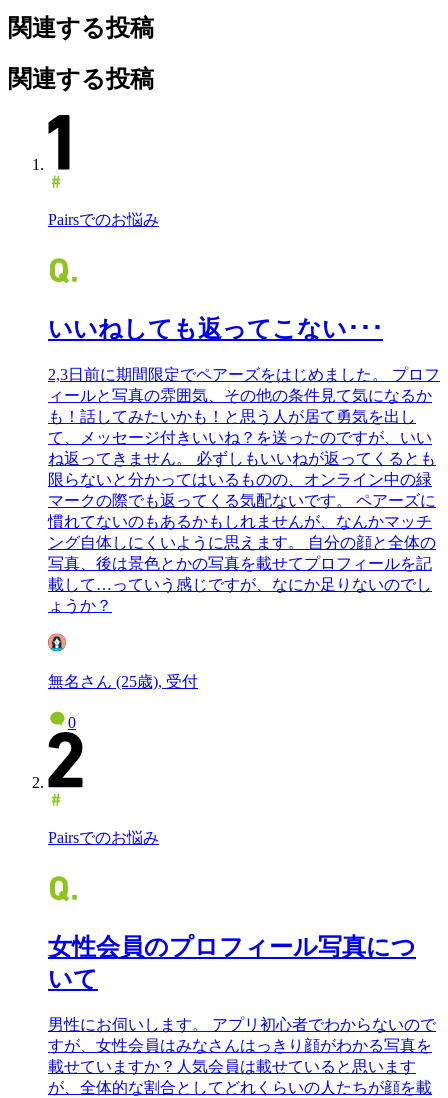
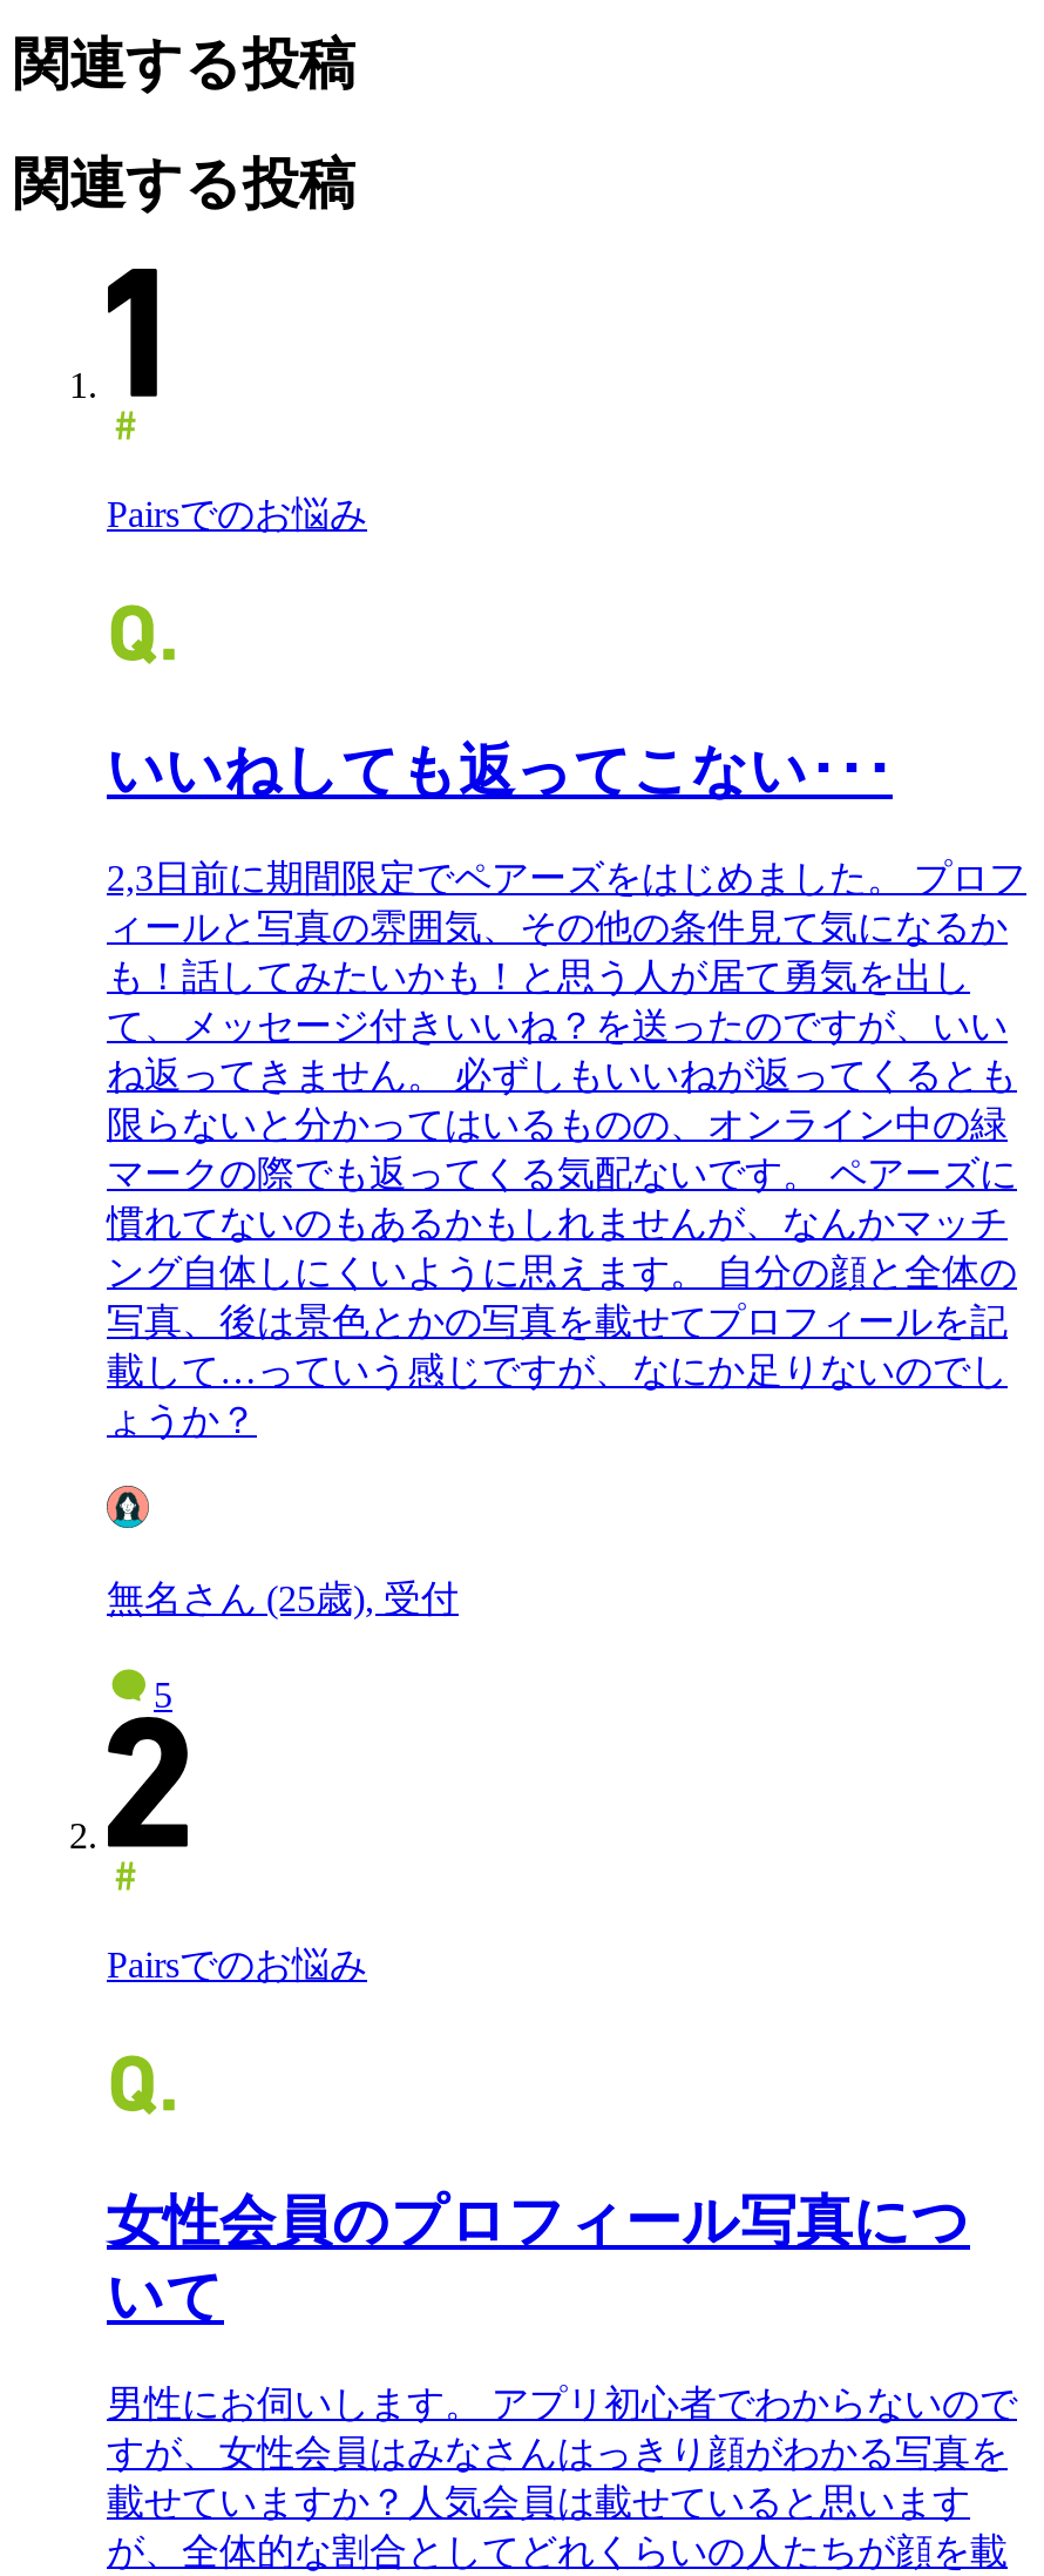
[68,714,76,731] 0 -> [154,1675,172,1715] 5

